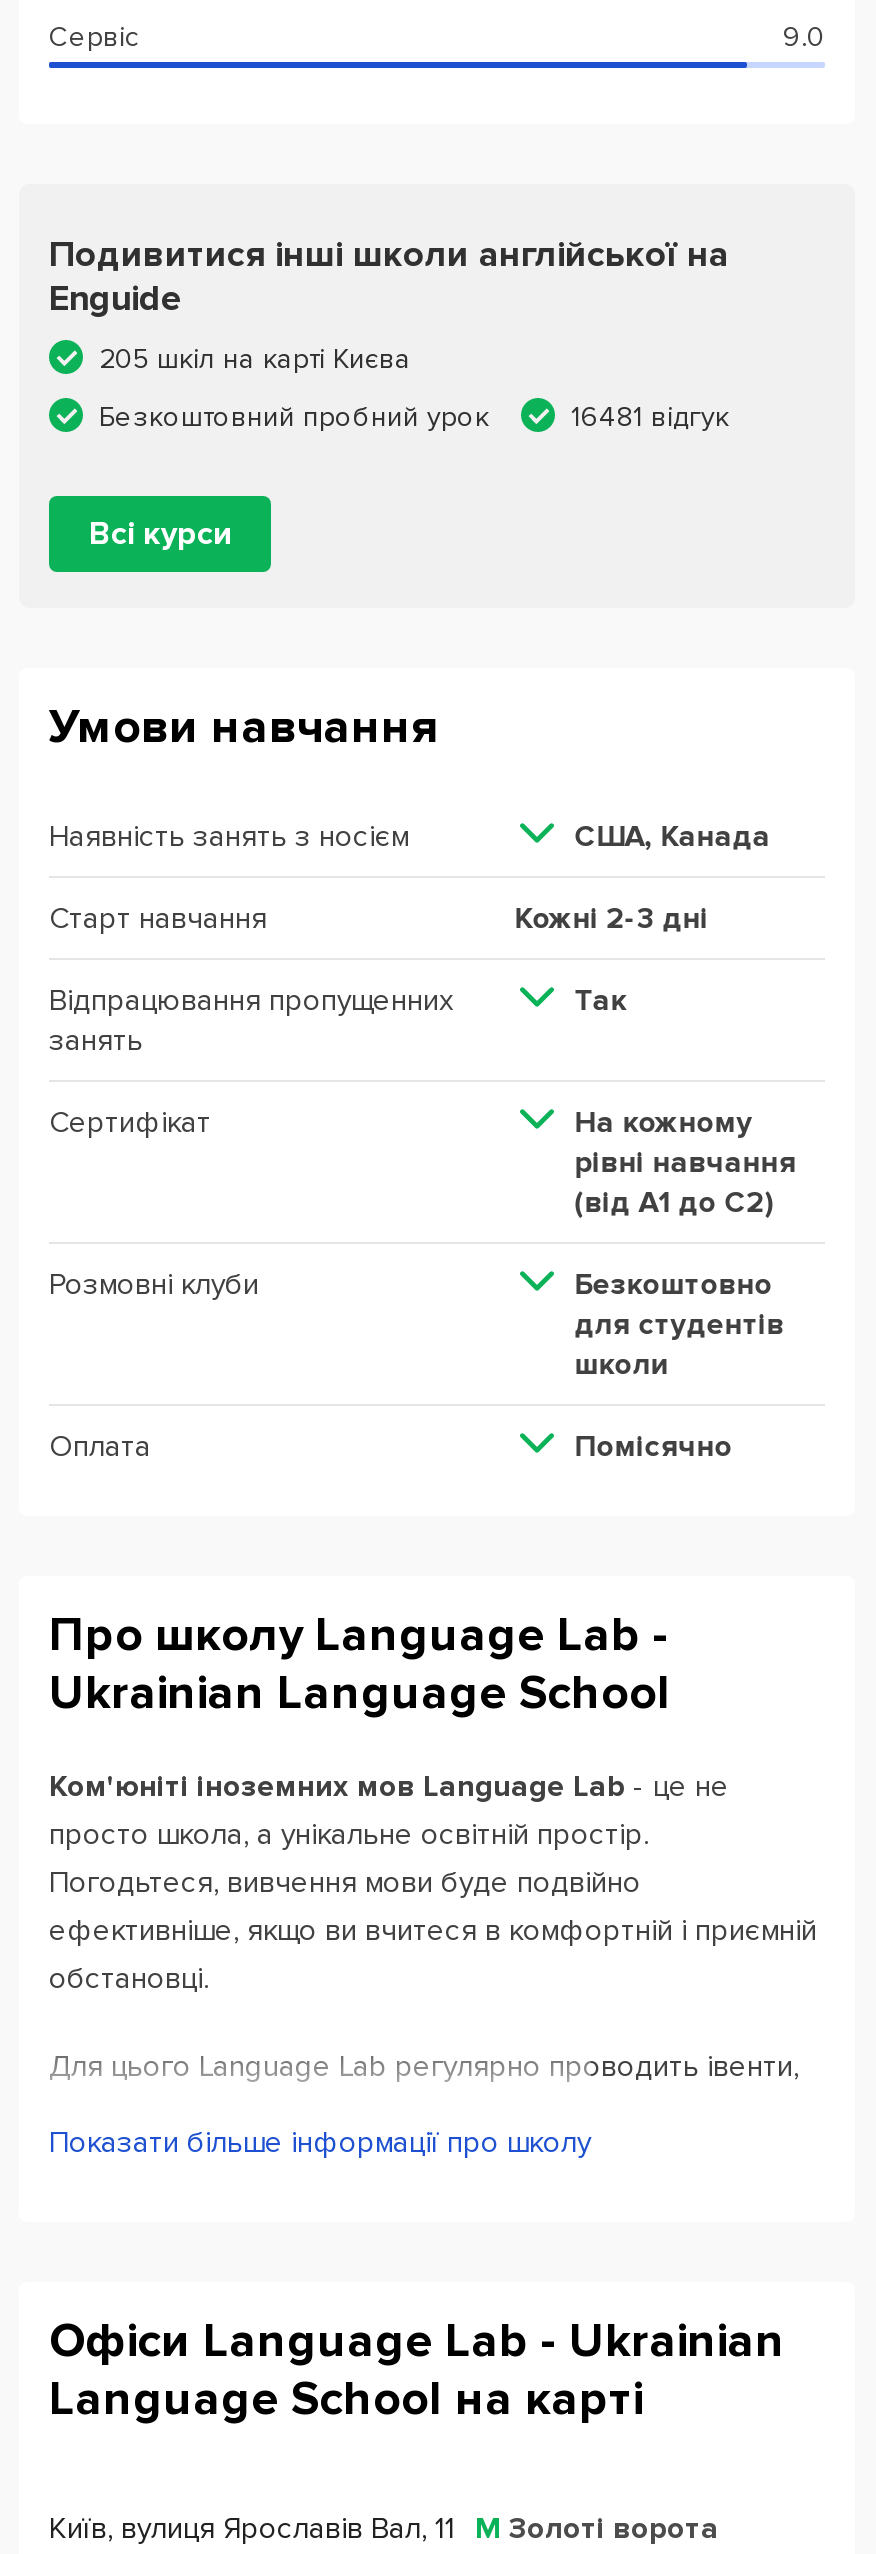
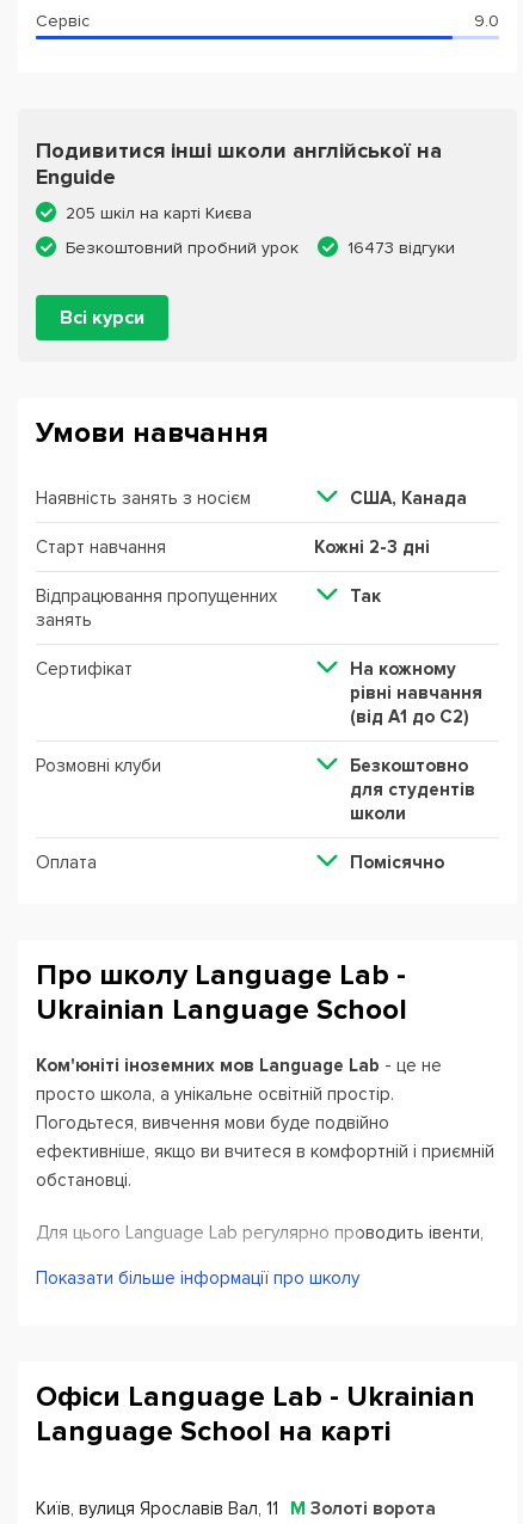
[571,400,729,434] 16481 відгук -> [347,238,455,258] 16473 відгуки

